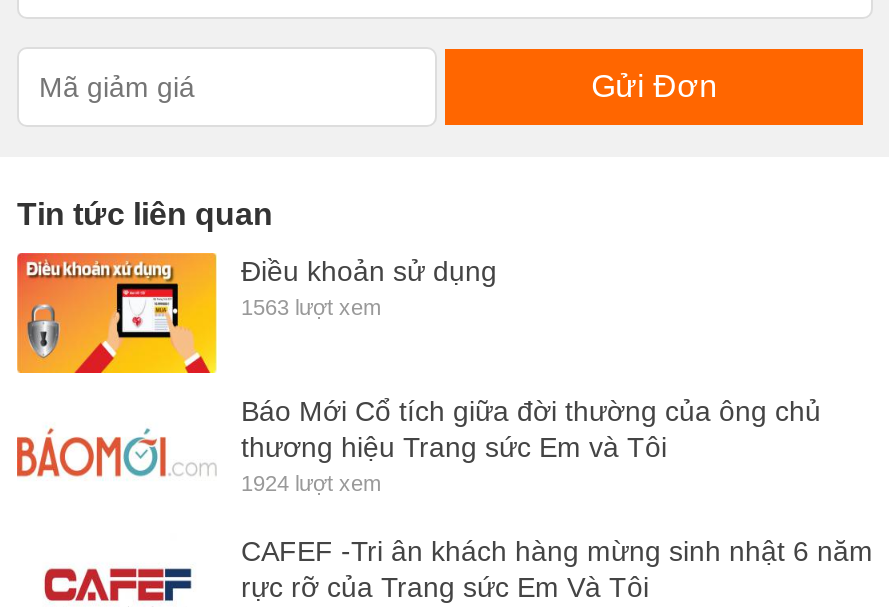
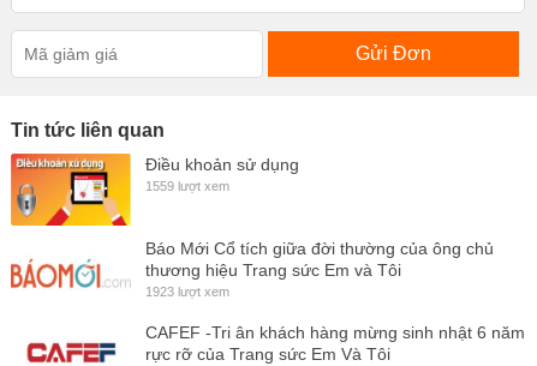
[241,295,381,319] 1563 lượt xem -> [145,179,229,193] 1559 lượt xem
[241,471,381,495] 1924 lượt xem -> [145,284,229,299] 1923 lượt xem

